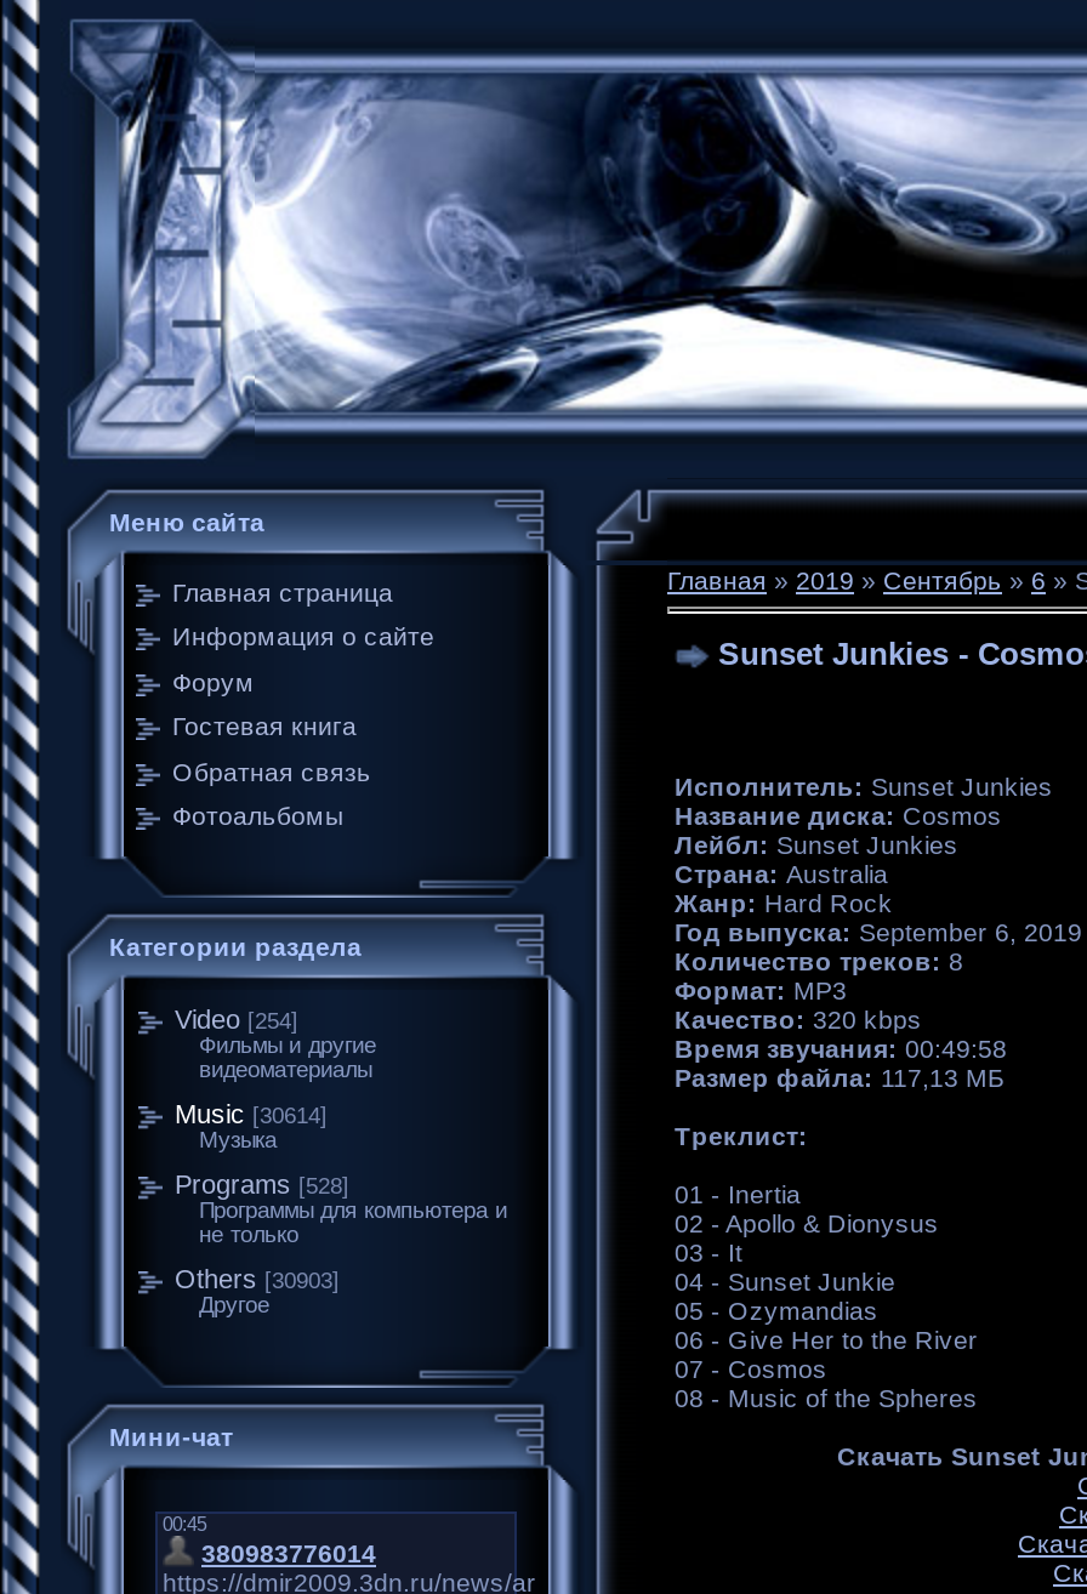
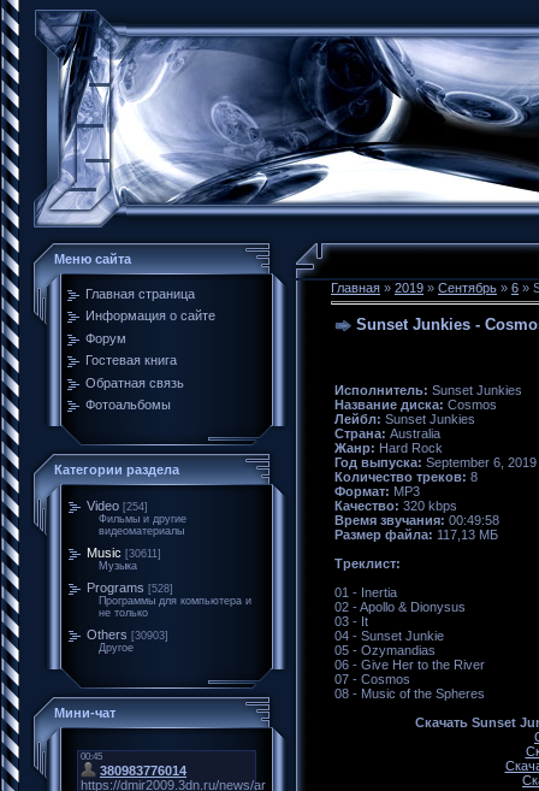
[175,1099,328,1128] Music [30614] -> [87,545,161,560] Music [30611]

